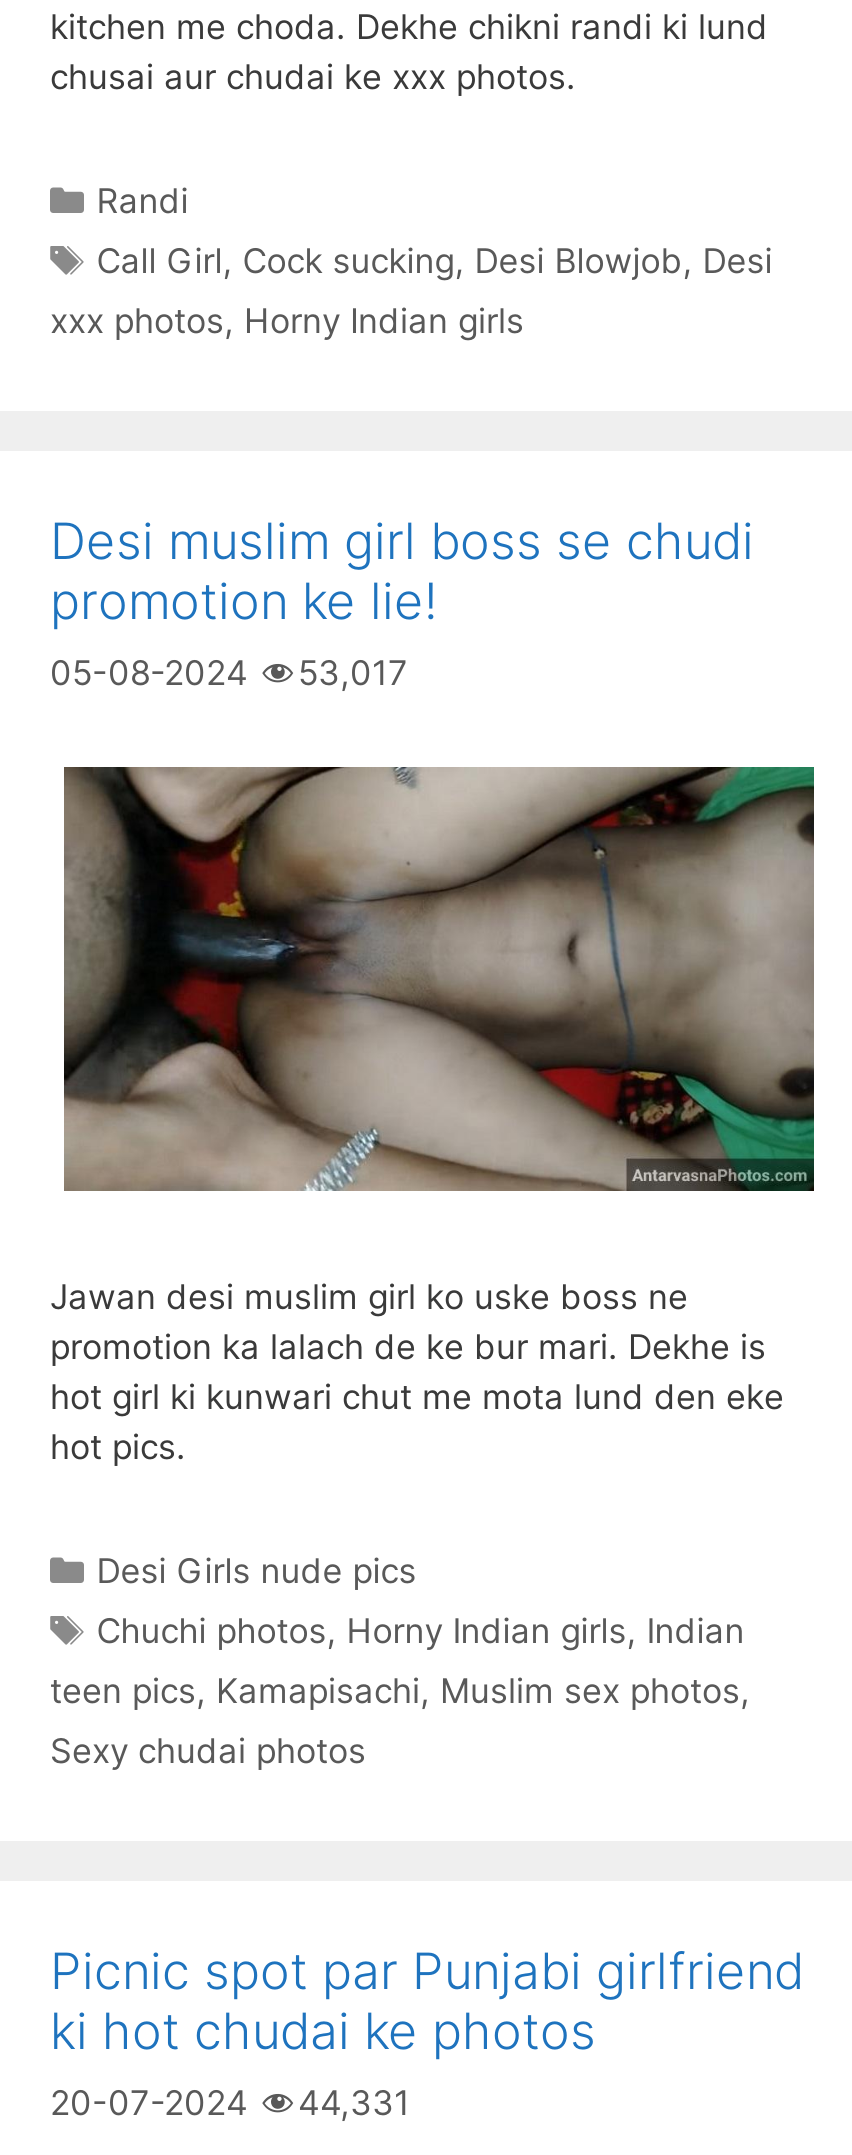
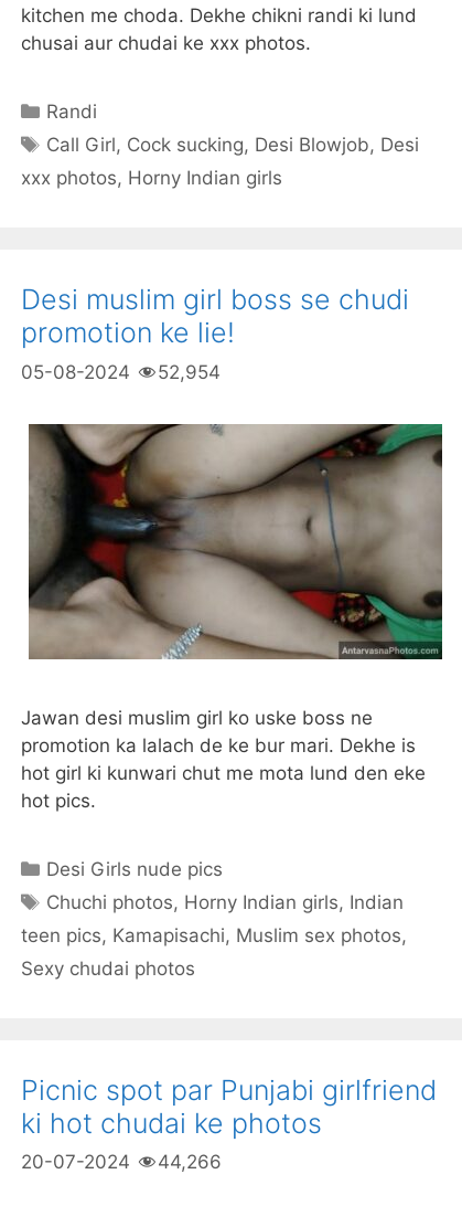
[50,653,408,693] 05-08-2024 53,017 -> [21,361,221,383] 05-08-2024 52,954
[50,2083,410,2123] 20-07-2024 44,331 -> [21,1151,222,1173] 20-07-2024 44,266

